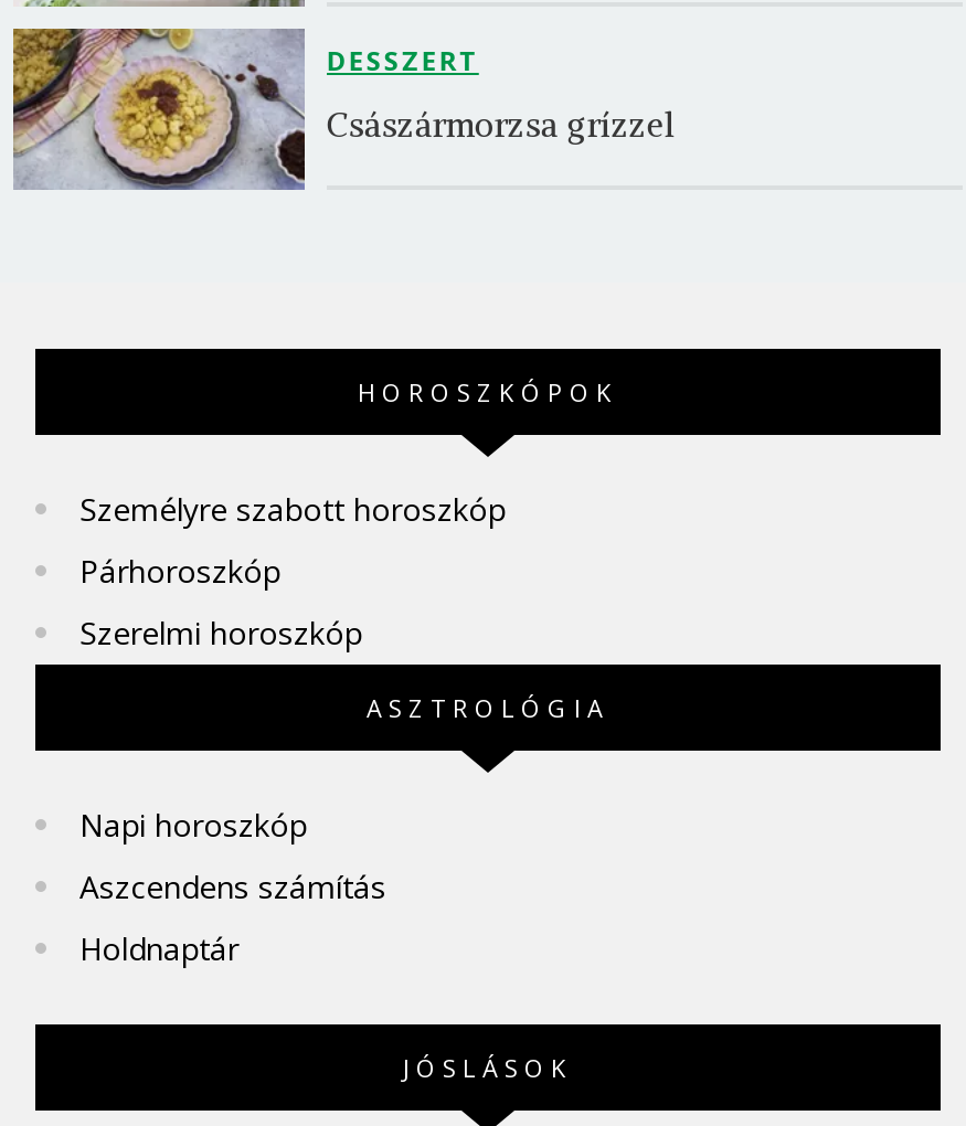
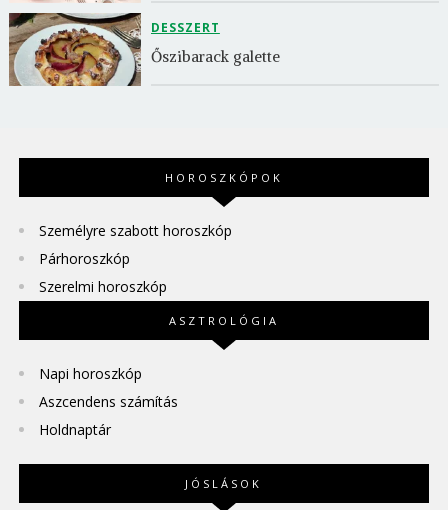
[11,26,673,192] [image] | Császármorzsa grízzel -> [9,12,280,87] [image] | Őszibarack galette

